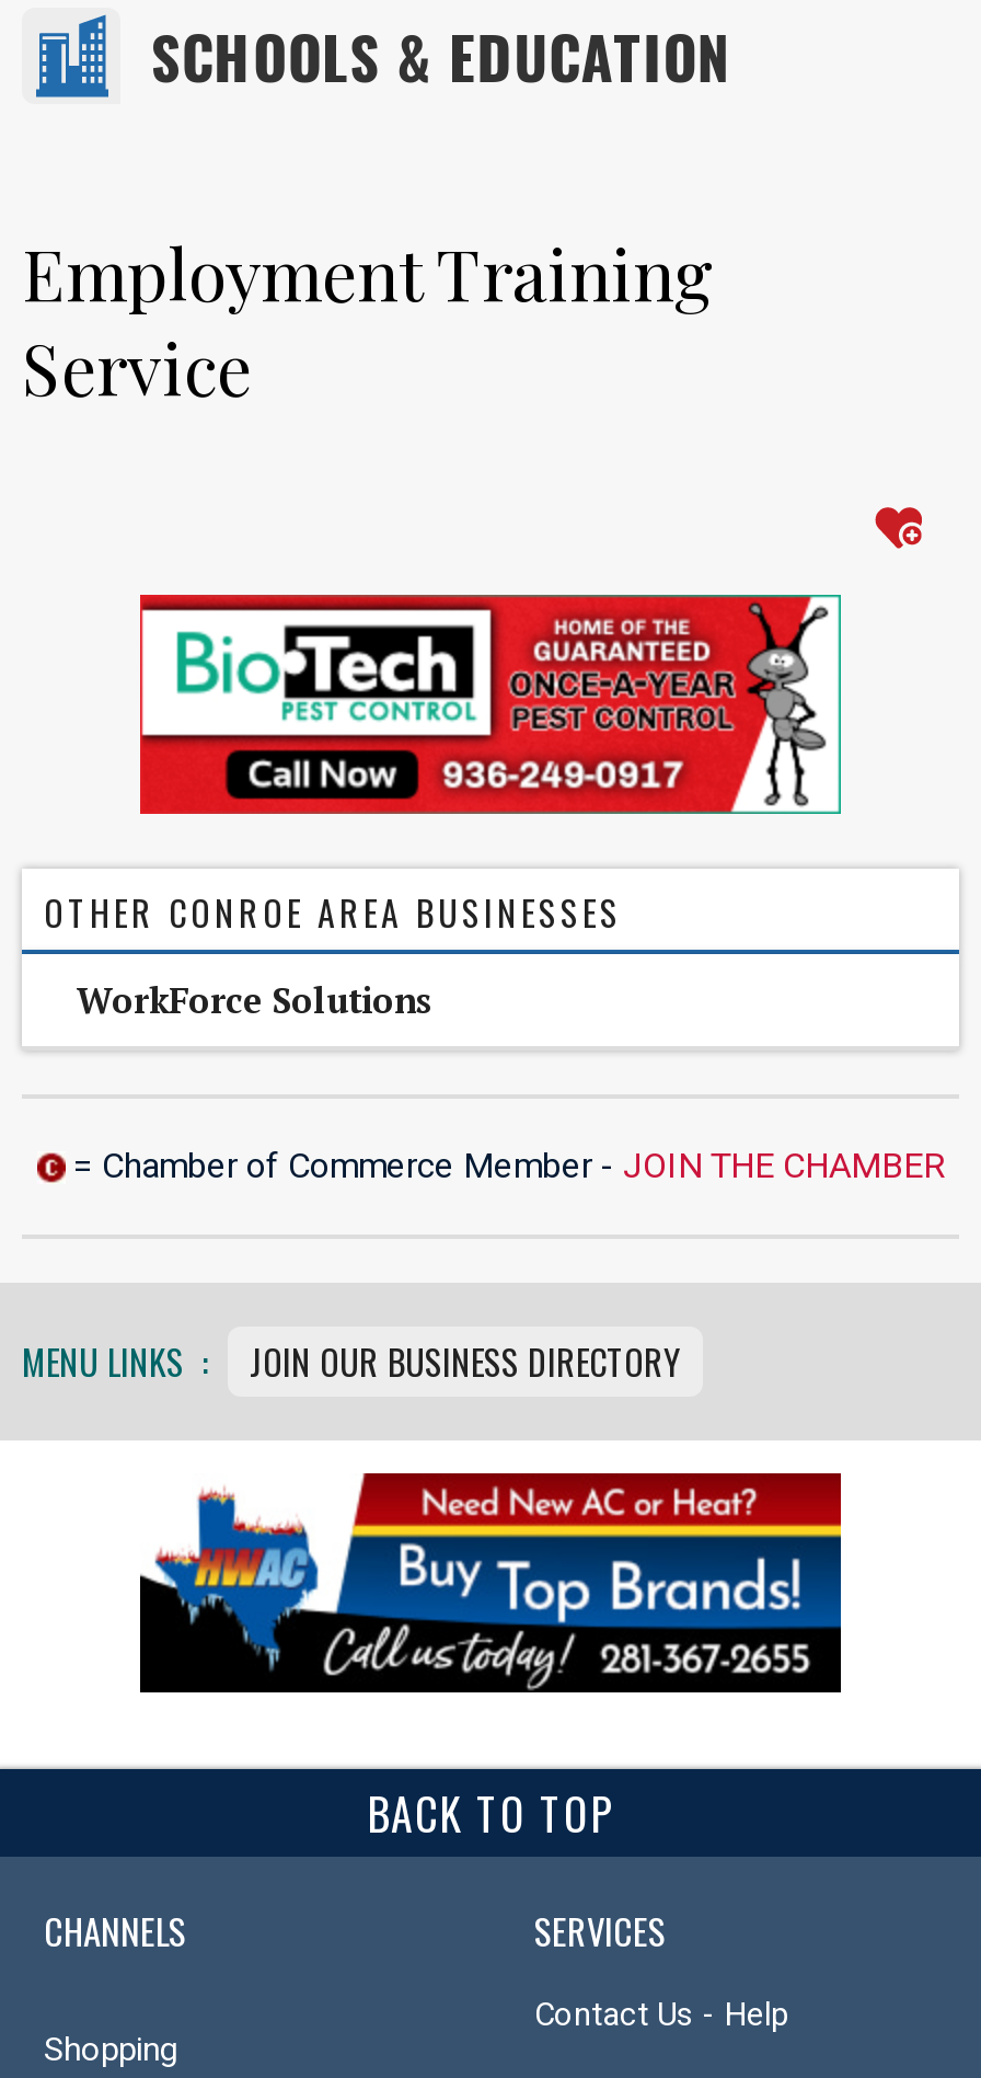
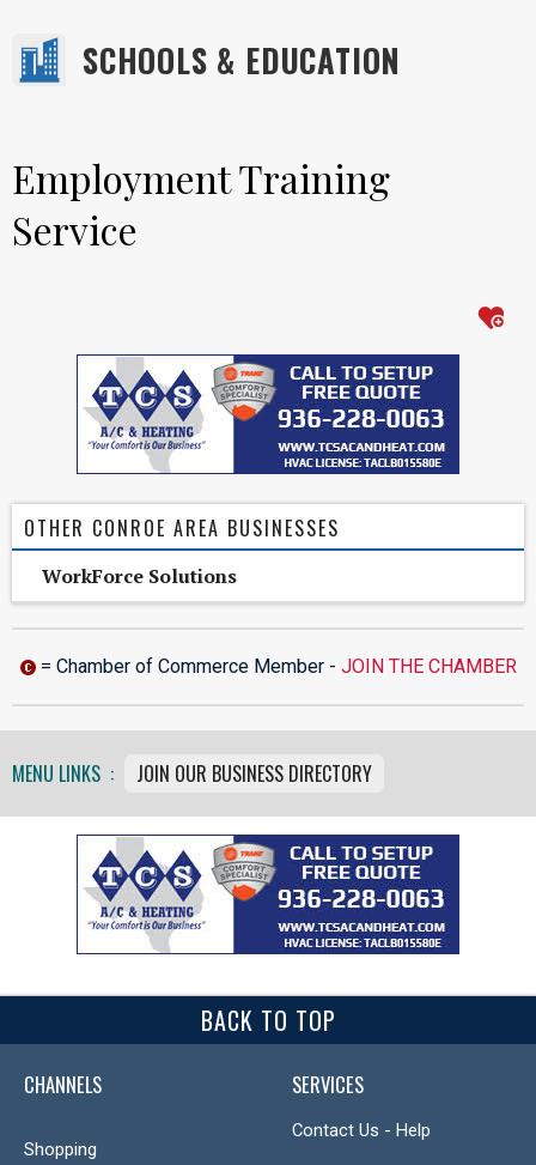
[138,593,843,816] [image] -> [75,353,461,475] [image]
[140,1471,843,1695] [image] -> [75,833,461,955] [image]

